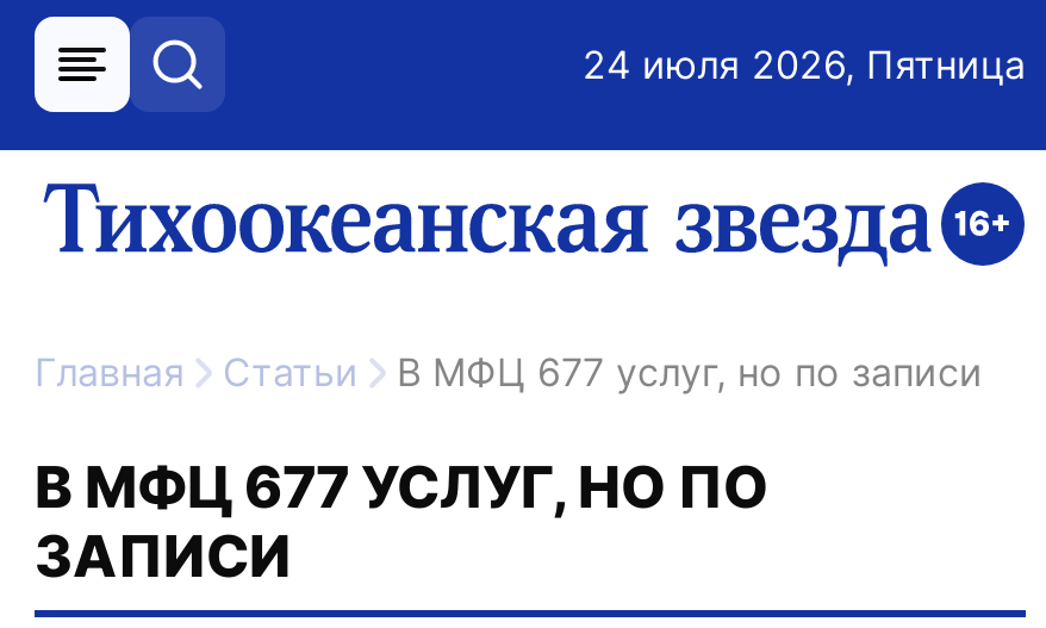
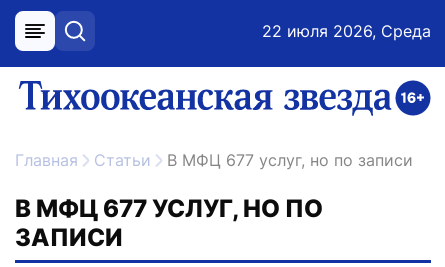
[583,41,1026,88] 24 июля 2026, Пятница -> [262,21,431,41] 22 июля 2026, Среда

